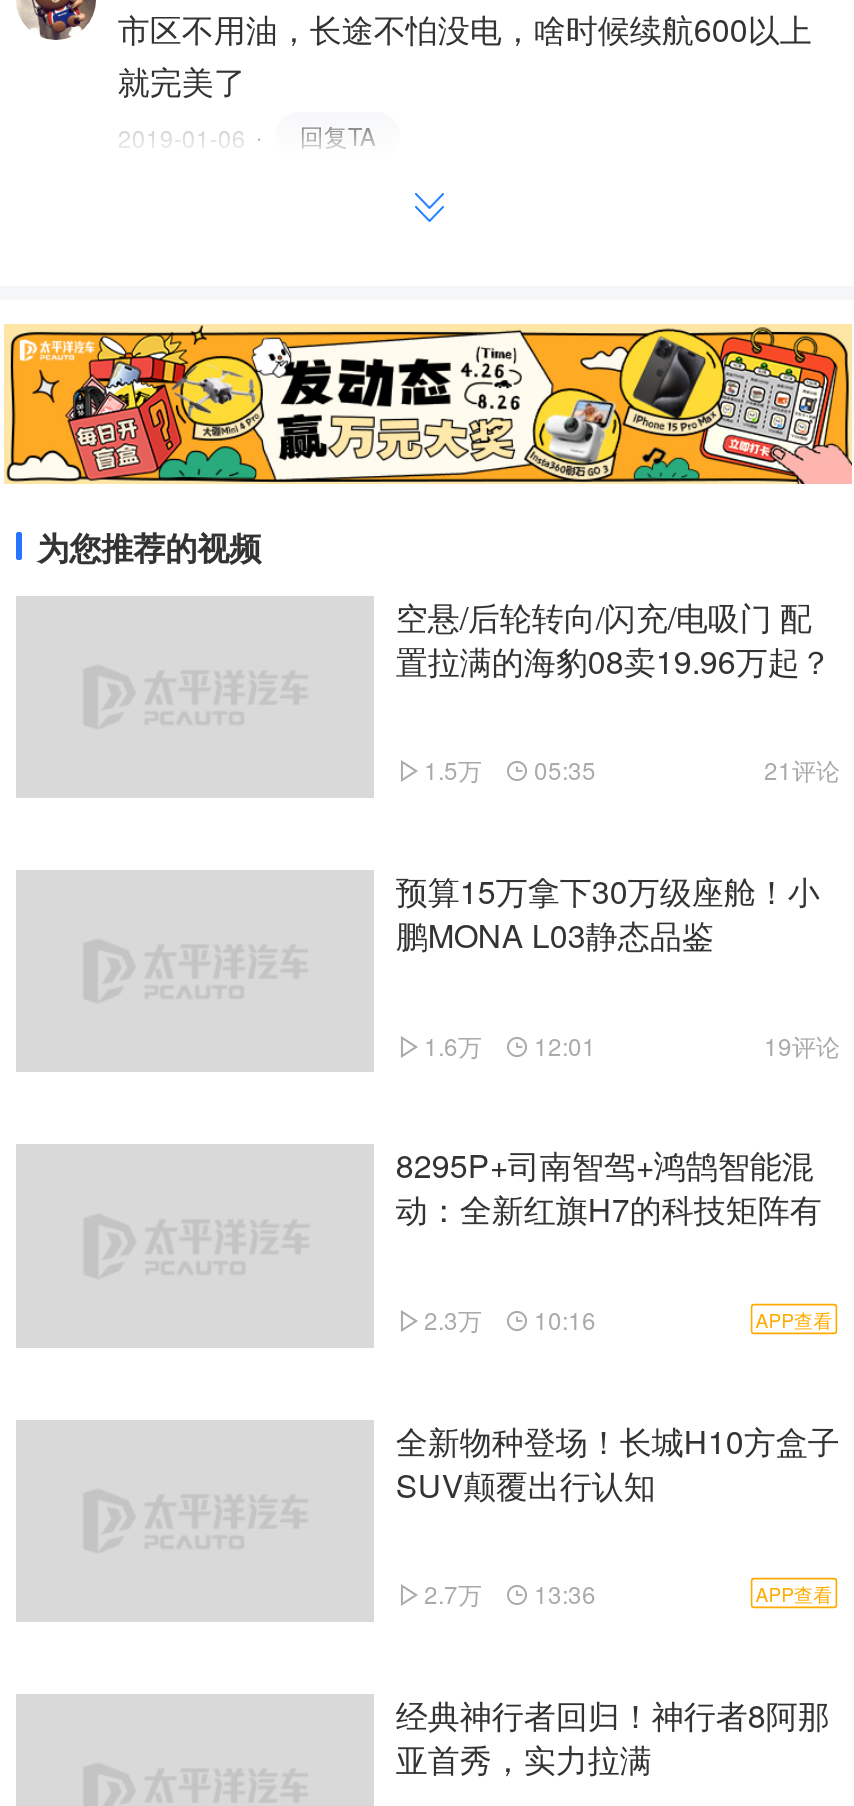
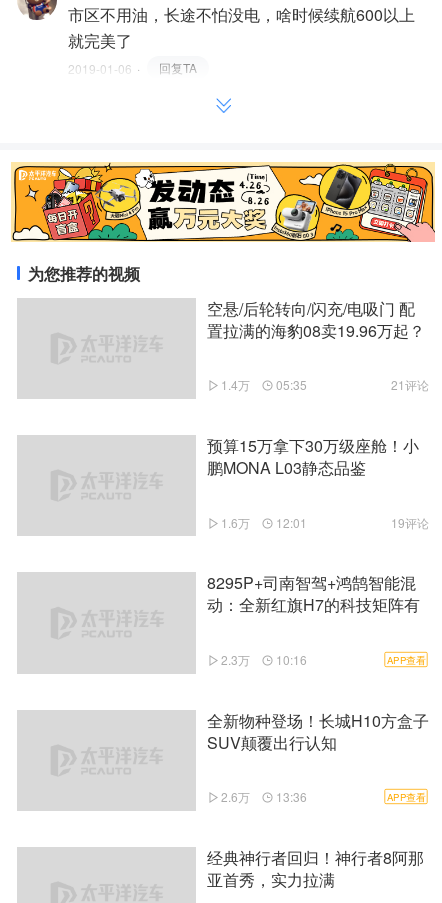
[424,753,596,787] 1.5万 05:35 -> [221,376,307,393] 1.4万 05:35
[424,1577,596,1611] 2.7万 13:36 -> [221,788,307,805] 2.6万 13:36

